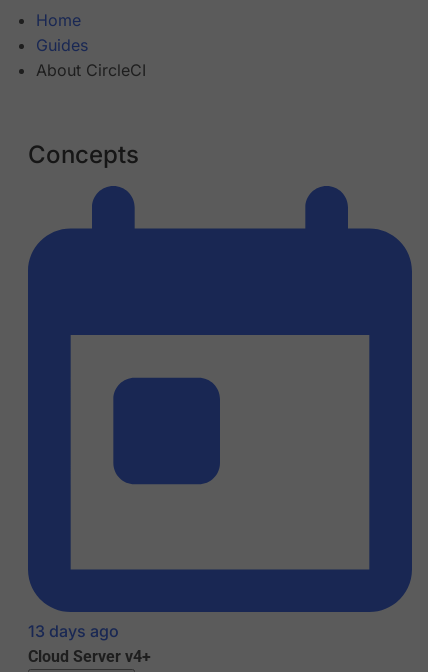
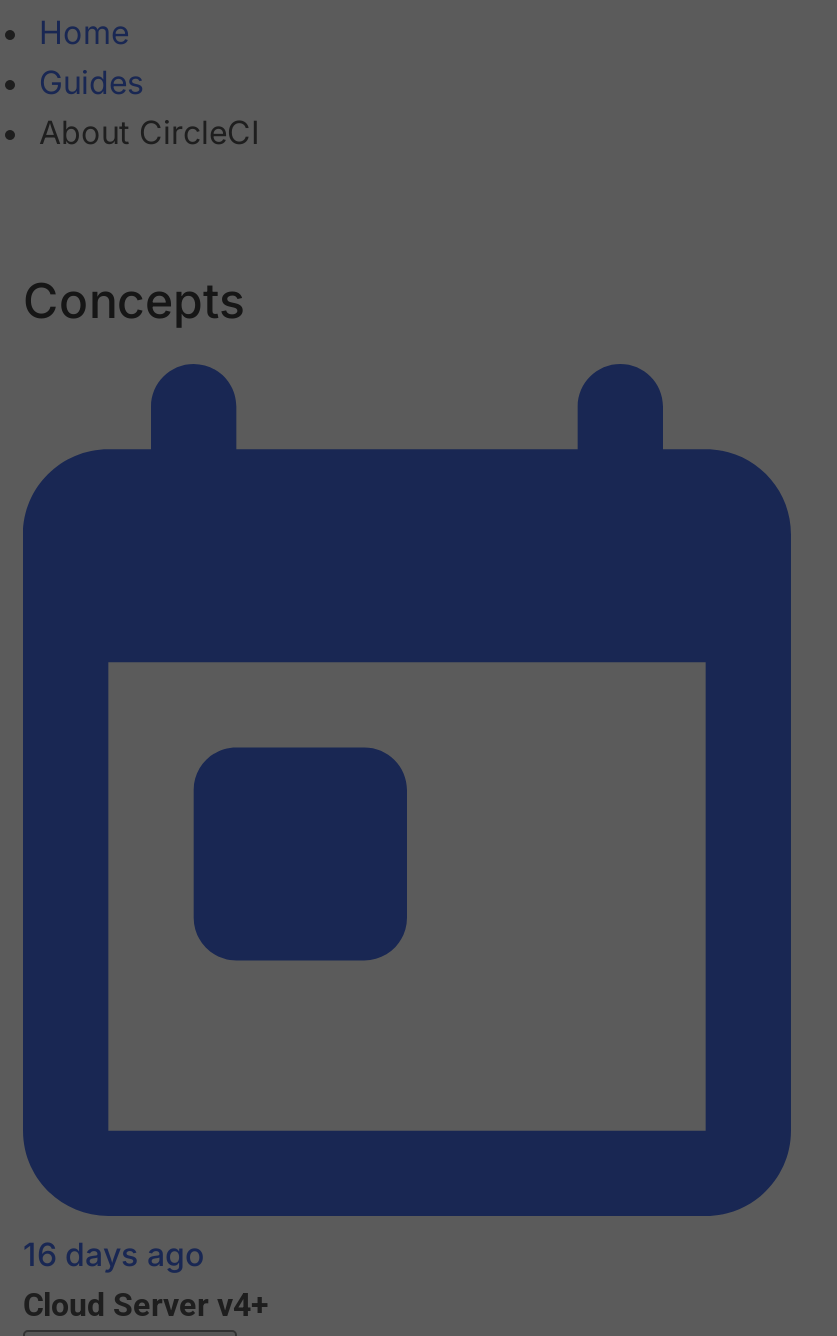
[28,621,119,641] 13 days ago -> [23,1235,205,1275] 16 days ago

